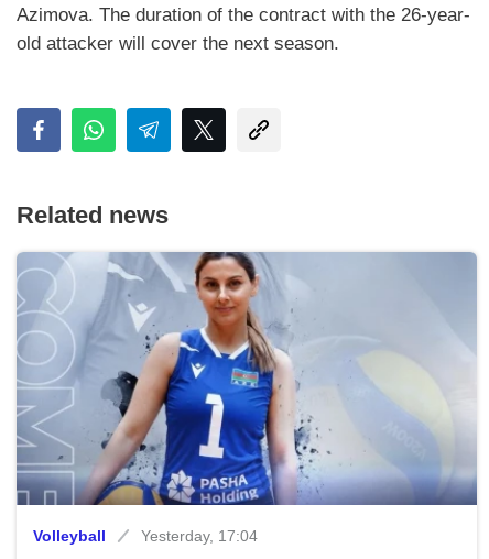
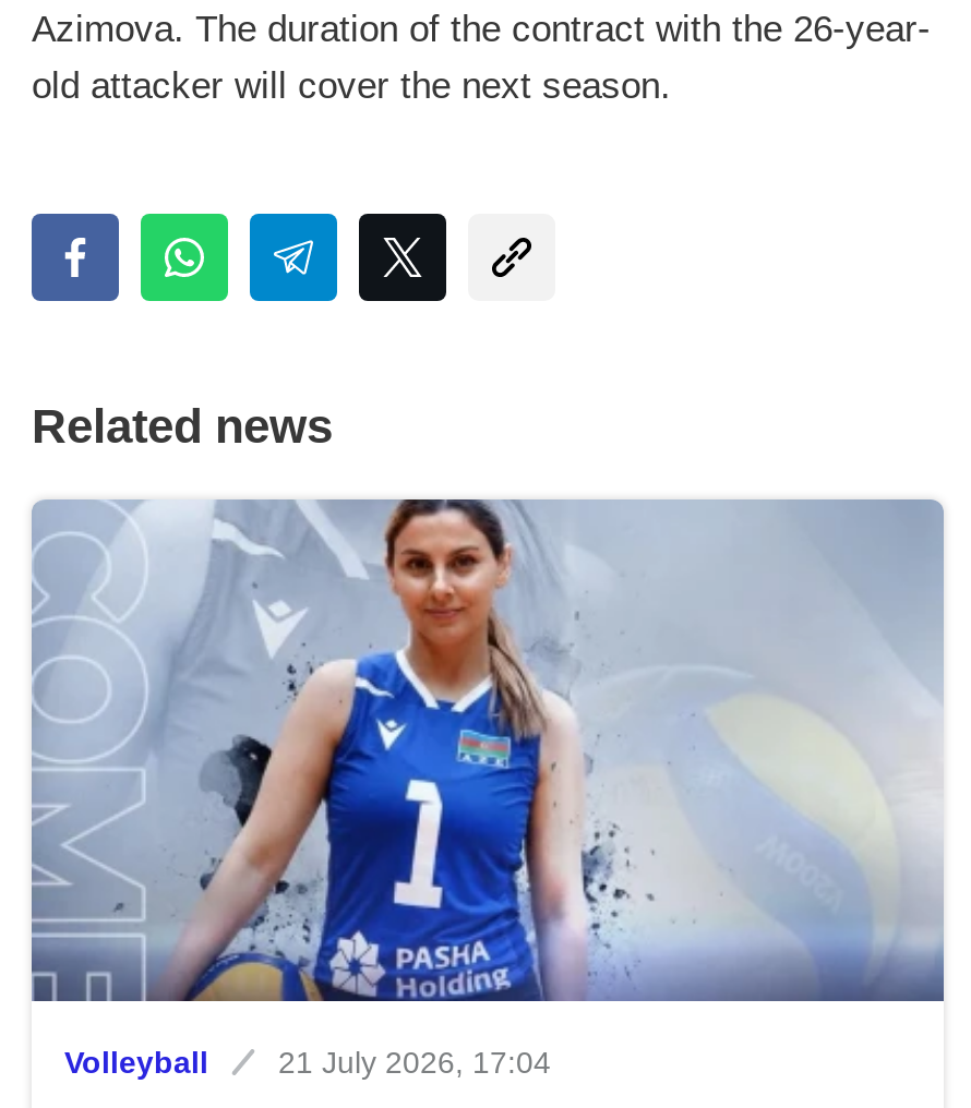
[33,527,258,544] Volleyball Yesterday, 17:04 -> [64,1044,551,1079] Volleyball 21 July 2026, 17:04

